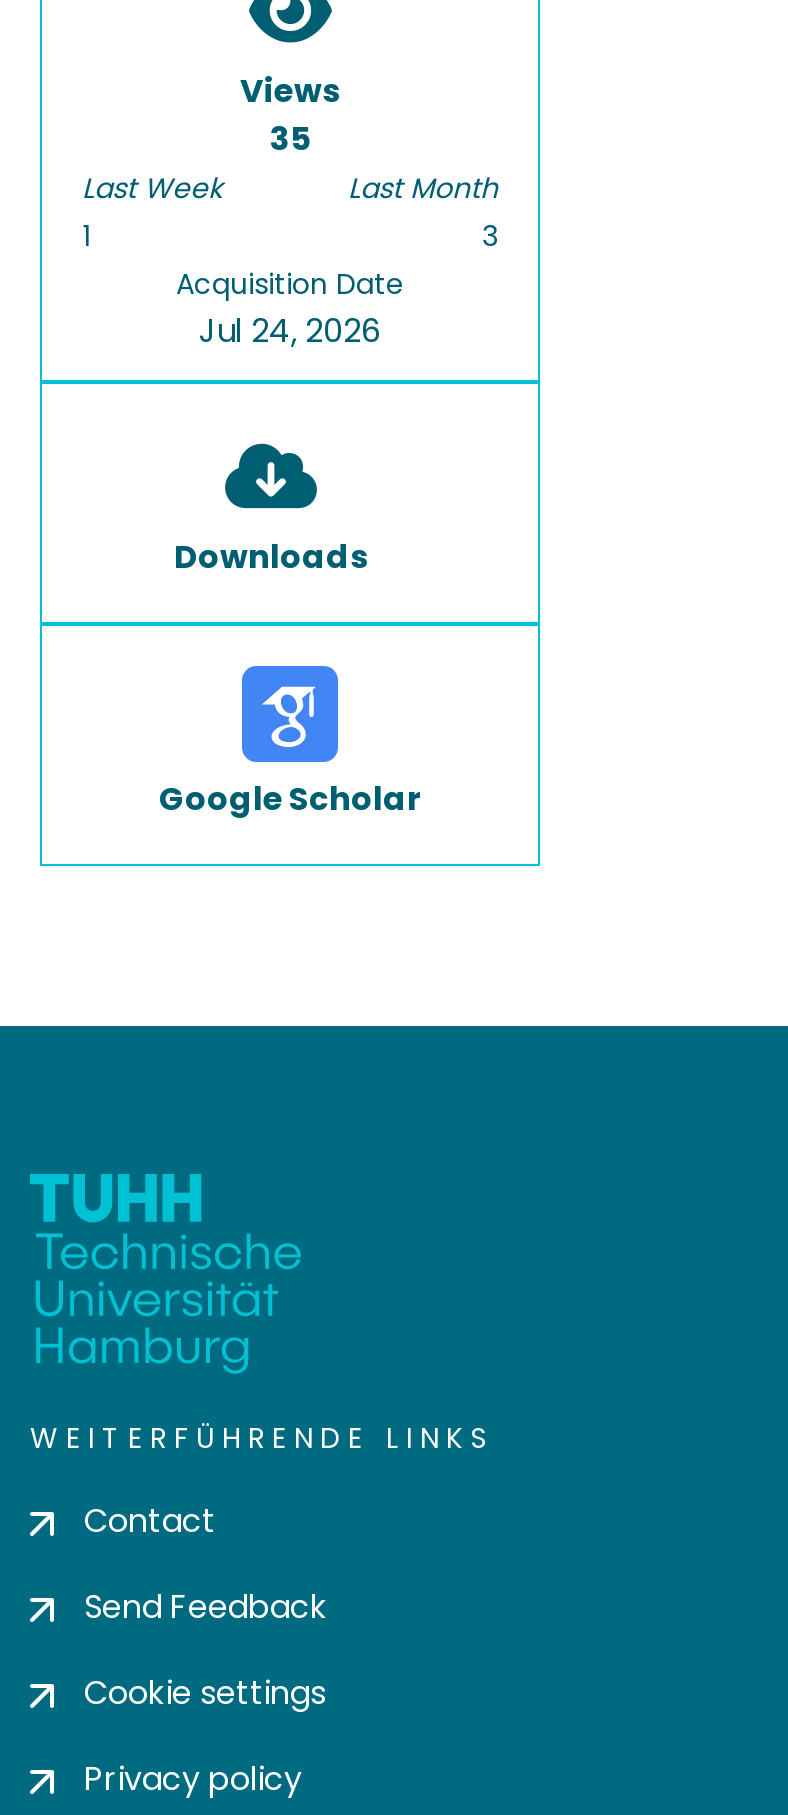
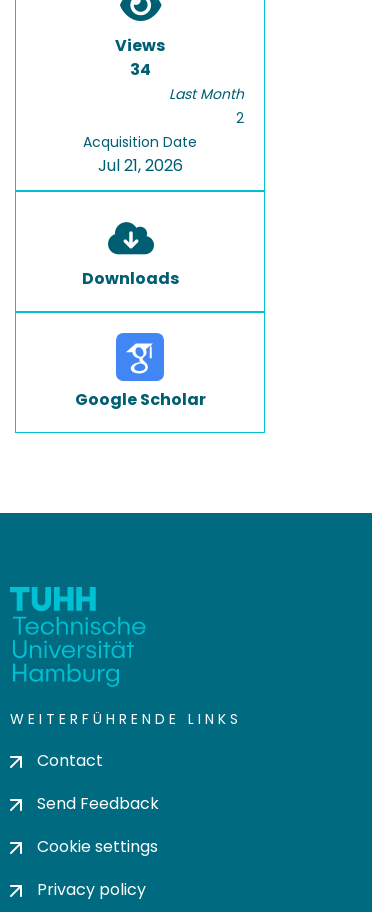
[82,116,310,256] 35 | Last Week | 1 -> [129,58,150,81] 34
[482,216,498,256] 3 -> [236,108,244,128] 2
[199,308,381,354] Jul 24, 2026 -> [97,154,182,177] Jul 21, 2026

